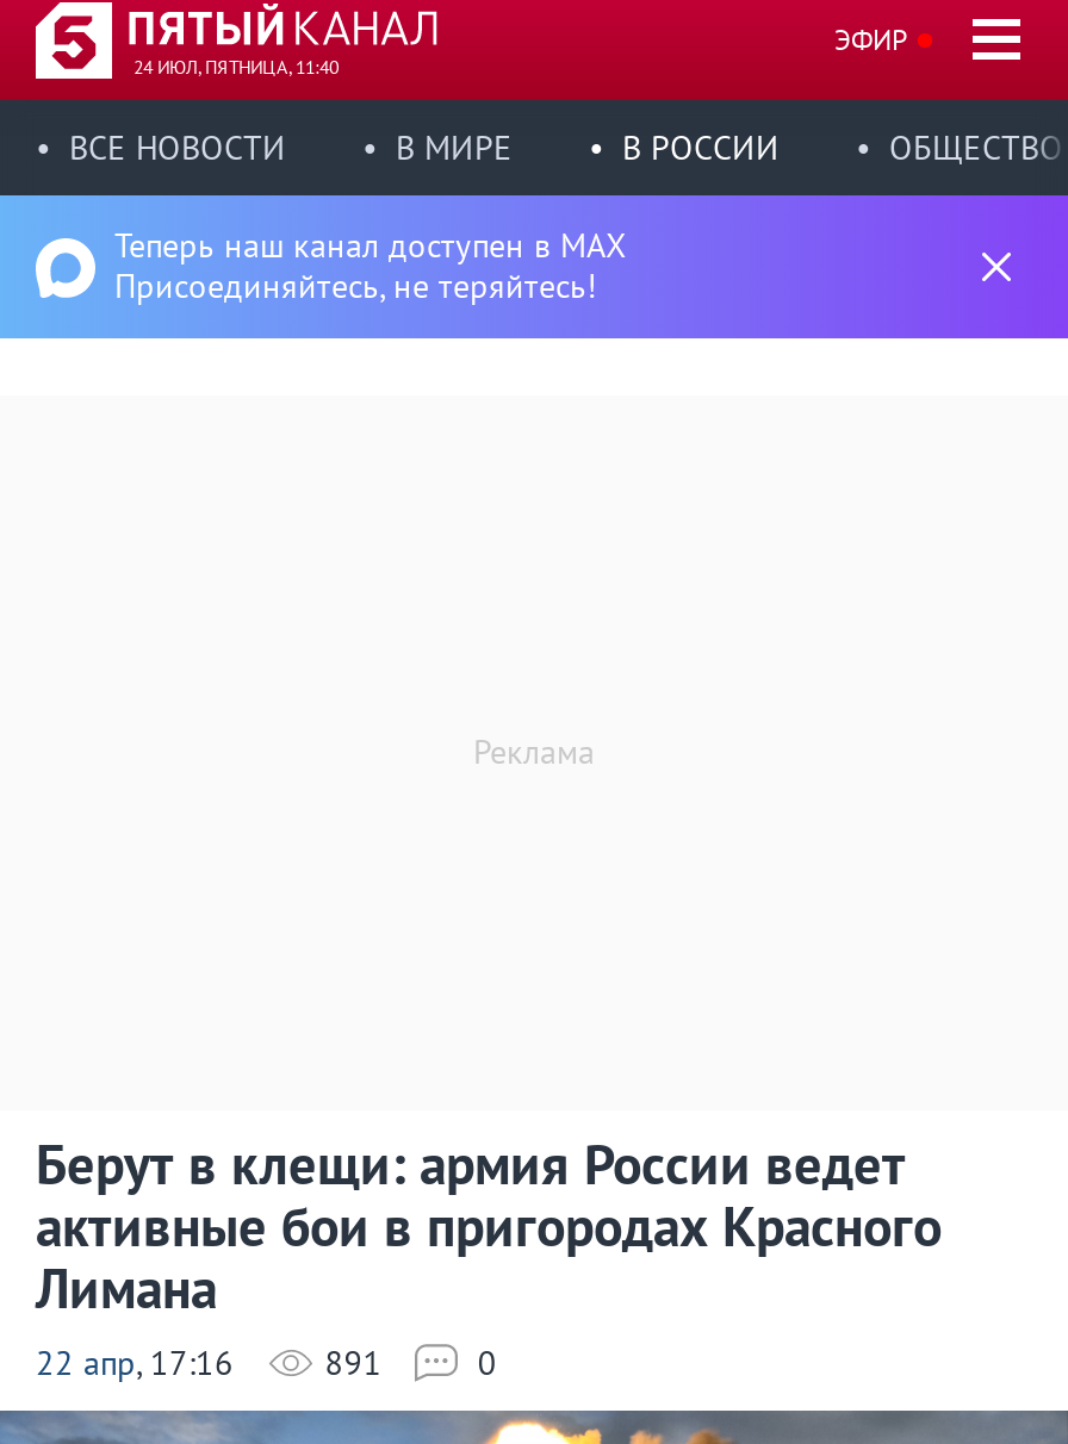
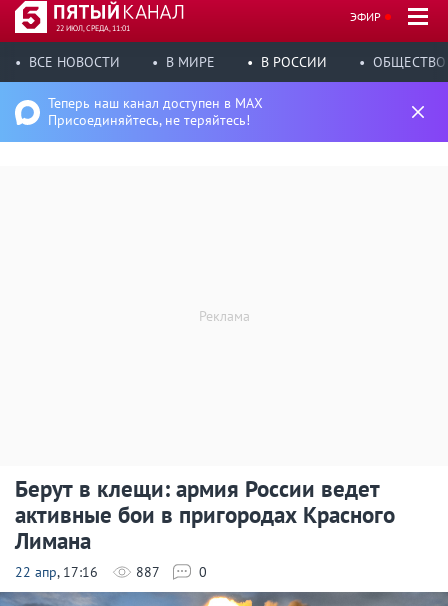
[133,55,339,79] 24 ИЮЛ, ПЯТНИЦА, 11:40 -> [56,23,130,33] 22 ИЮЛ, СРЕДА, 11:01
[36,1342,382,1384] 22 апр, 17:16 891 -> [15,563,159,581] 22 апр, 17:16 887

